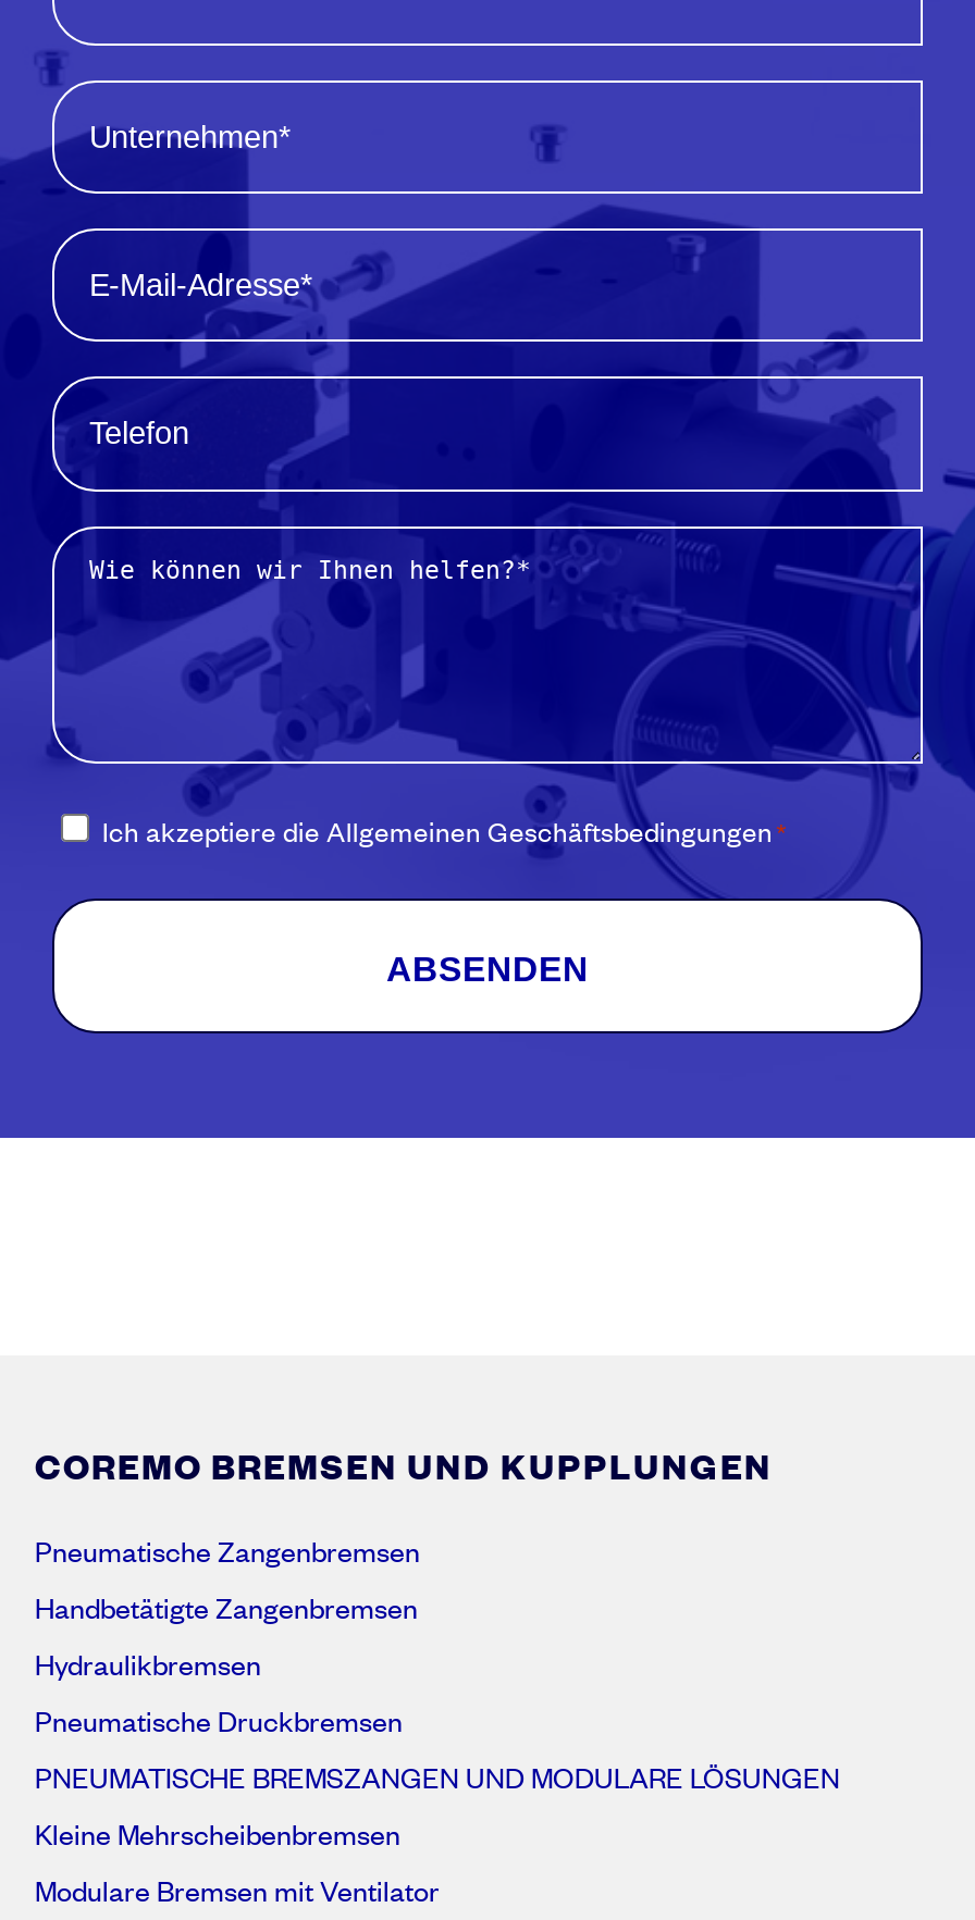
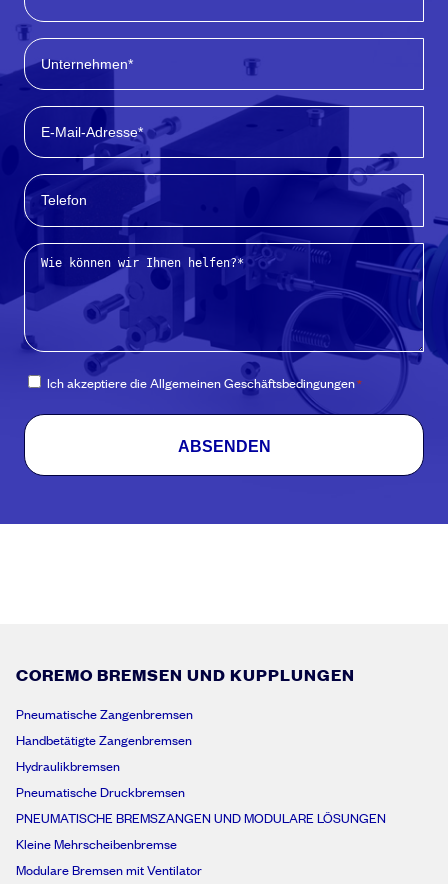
[35,1814,400,1853] Kleine Mehrscheibenbremsen -> [16,835,177,853] Kleine Mehrscheibenbremse

